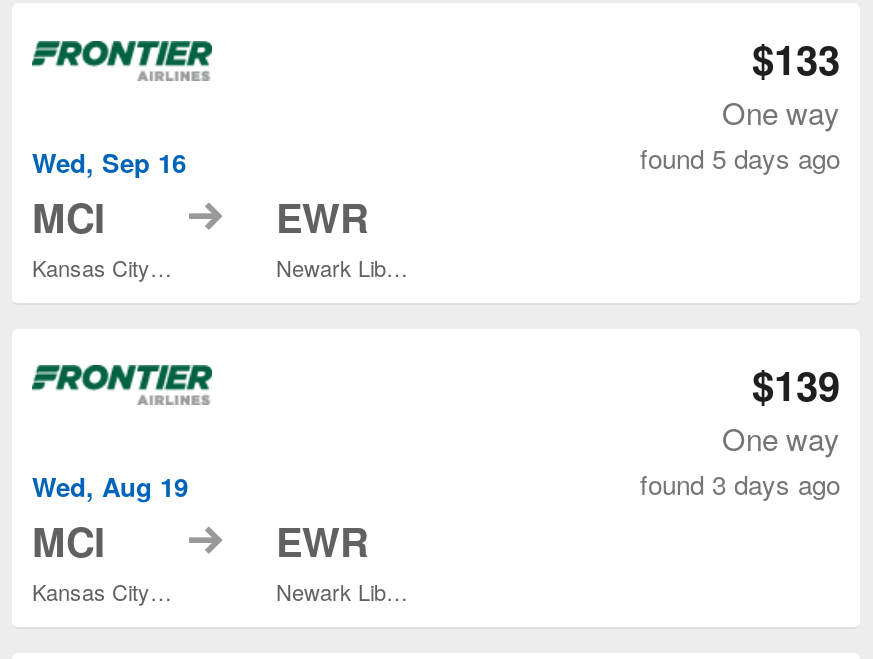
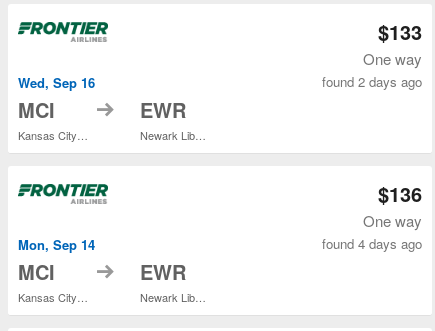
[640,140,840,178] found 5 days ago -> [322,71,422,90] found 2 days ago
[752,354,840,412] $139 -> [378,179,422,208] $136
[32,467,188,505] Wed, Aug 19 -> [18,235,95,254] Mon, Sep 14
[640,464,840,502] found 3 days ago -> [322,234,422,253] found 4 days ago

